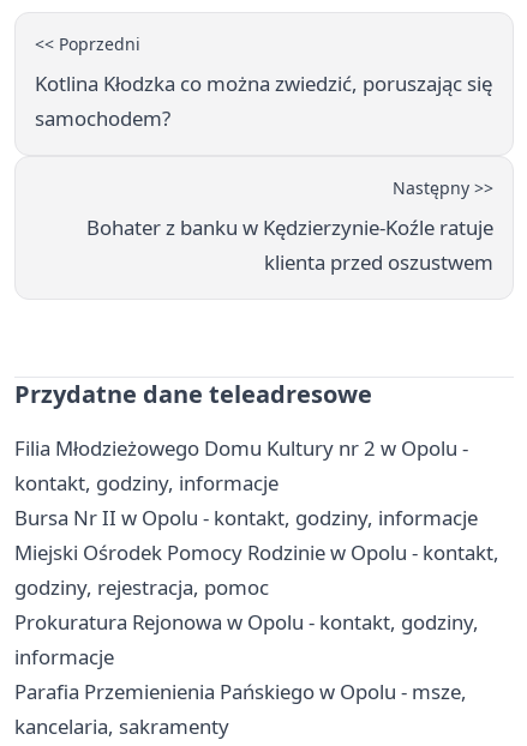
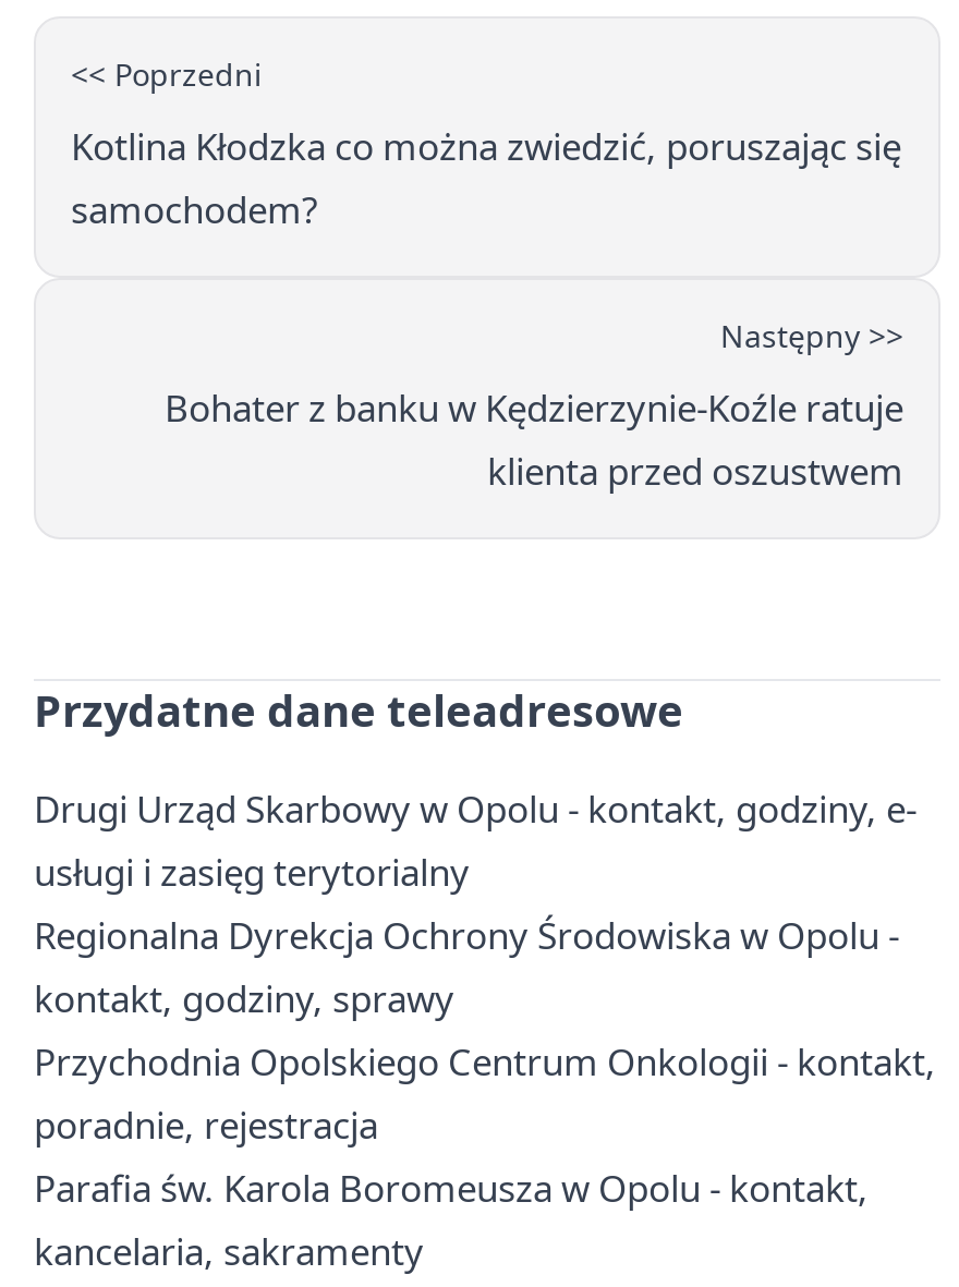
[14,435,499,706] Filia Młodzieżowego Domu Kultury nr 2 w Opolu - | kontakt, godziny, informacje | Bursa Nr II w Opolu - kontakt, godziny, informacje | Miejski Ośrodek Pomocy Rodzinie w Opolu - kontakt, | godziny, rejestracja, pomoc | Prokuratura Rejonowa w Opolu - kontakt, godziny, | informacje | Parafia Przemienienia Pańskiego w Opolu - msze, -> [34,784,936,1214] Drugi Urząd Skarbowy w Opolu - kontakt, godziny, e- | usługi i zasięg terytorialny | Regionalna Dyrekcja Ochrony Środowiska w Opolu - | kontakt, godziny, sprawy | Przychodnia Opolskiego Centrum Onkologii - kontakt, | poradnie, rejestracja | Parafia św. Karola Boromeusza w Opolu - kontakt,

